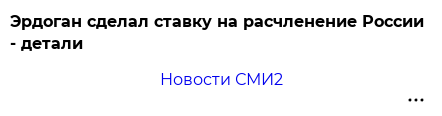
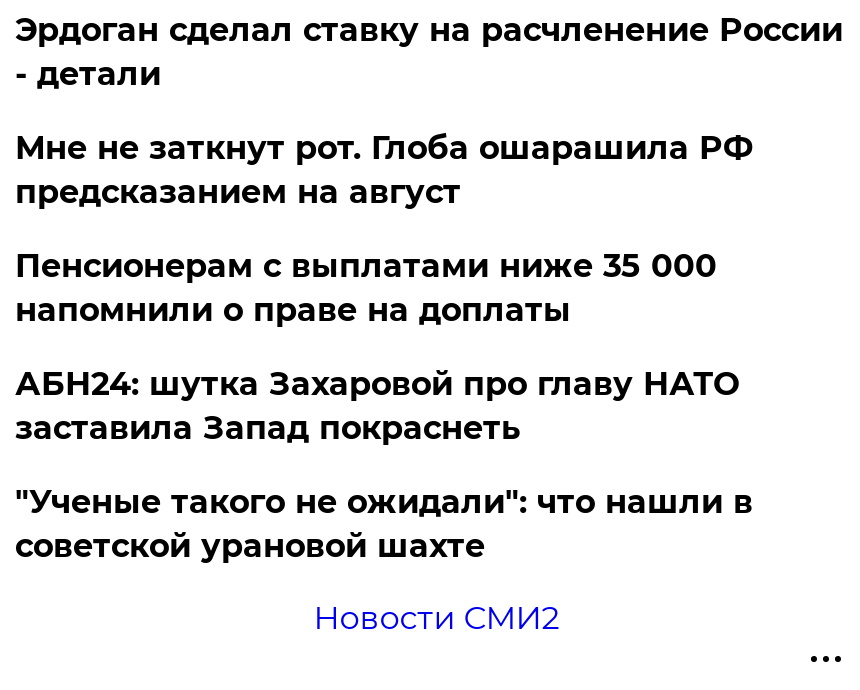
none -> [15,130,753,566] Мне не заткнут рот. Глоба ошарашила РФ | предсказанием на август | Пенсионерам с выплатами ниже 35 000 | напомнили о праве на доплаты | АБН24: шутка Захаровой про главу НАТО | заставила Запад покраснеть | "Ученые такого не ожидали": что нашли в | советской урановой шахте

